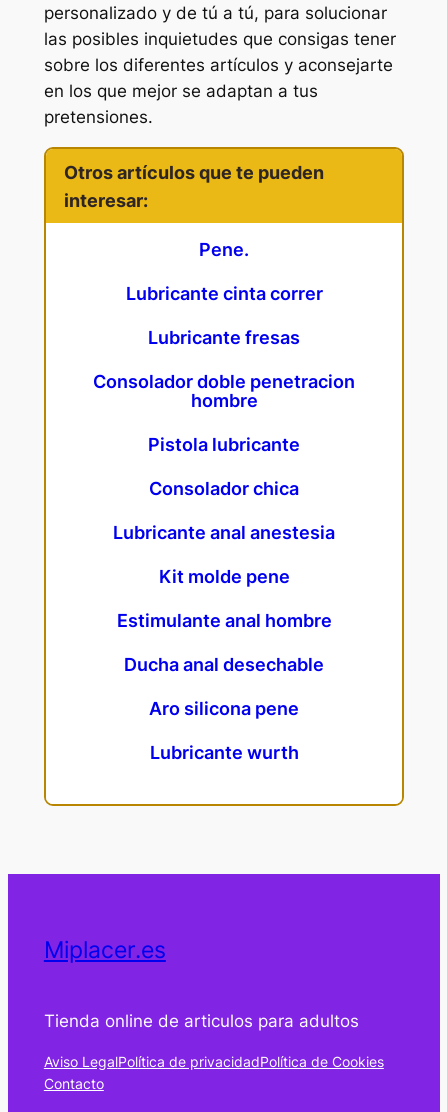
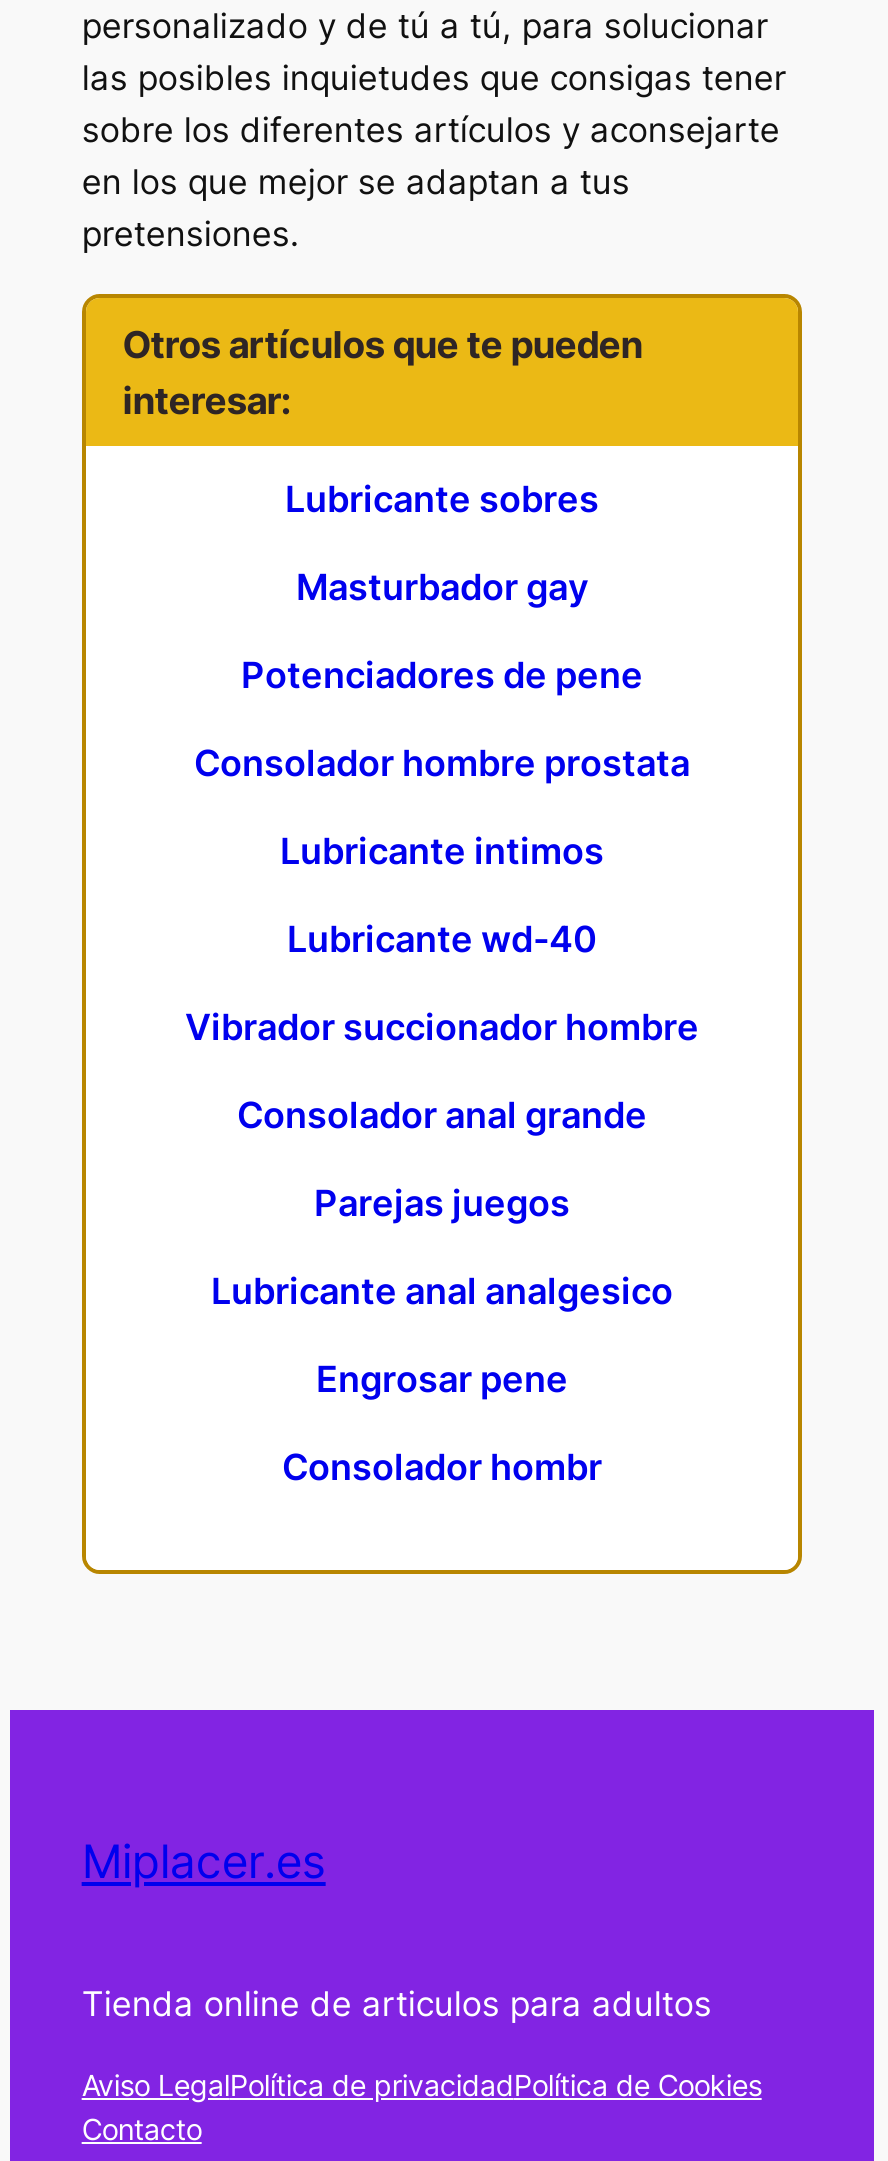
[199,239,249,260] Pene. -> [285,479,599,521] Lubricante sobres
[125,283,322,304] Lubricante cinta correr -> [296,567,588,609] Masturbador gay
[148,327,300,348] Lubricante fresas -> [241,655,643,697] Potenciadores de pene
[93,371,355,411] Consolador doble penetracion | hombre -> [194,743,690,785] Consolador hombre prostata
[148,434,300,455] Pistola lubricante -> [280,831,604,873] Lubricante intimos
[149,478,299,499] Consolador chica -> [287,919,597,961] Lubricante wd-40
[113,522,335,543] Lubricante anal anestesia -> [185,1007,699,1049] Vibrador succionador hombre
[158,566,289,587] Kit molde pene -> [237,1095,647,1137] Consolador anal grande
[116,610,331,631] Estimulante anal hombre -> [314,1183,570,1225] Parejas juegos
[124,654,324,675] Ducha anal desechable -> [211,1271,673,1313] Lubricante anal analgesico
[149,698,299,719] Aro silicona pene -> [316,1359,568,1401] Engrosar pene
[149,742,298,763] Lubricante wurth -> [282,1447,602,1489] Consolador hombr

